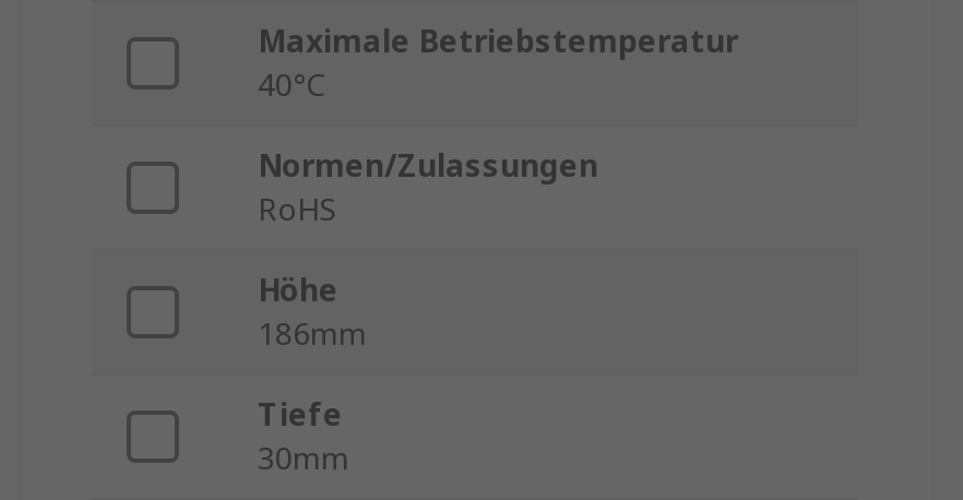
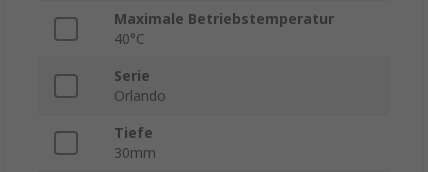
[258,145,598,355] Normen/Zulassungen | RoHS | Höhe | 186mm -> [114,66,166,105] Serie | Orlando

